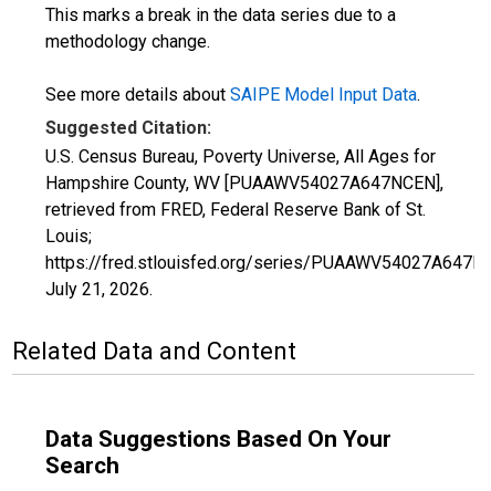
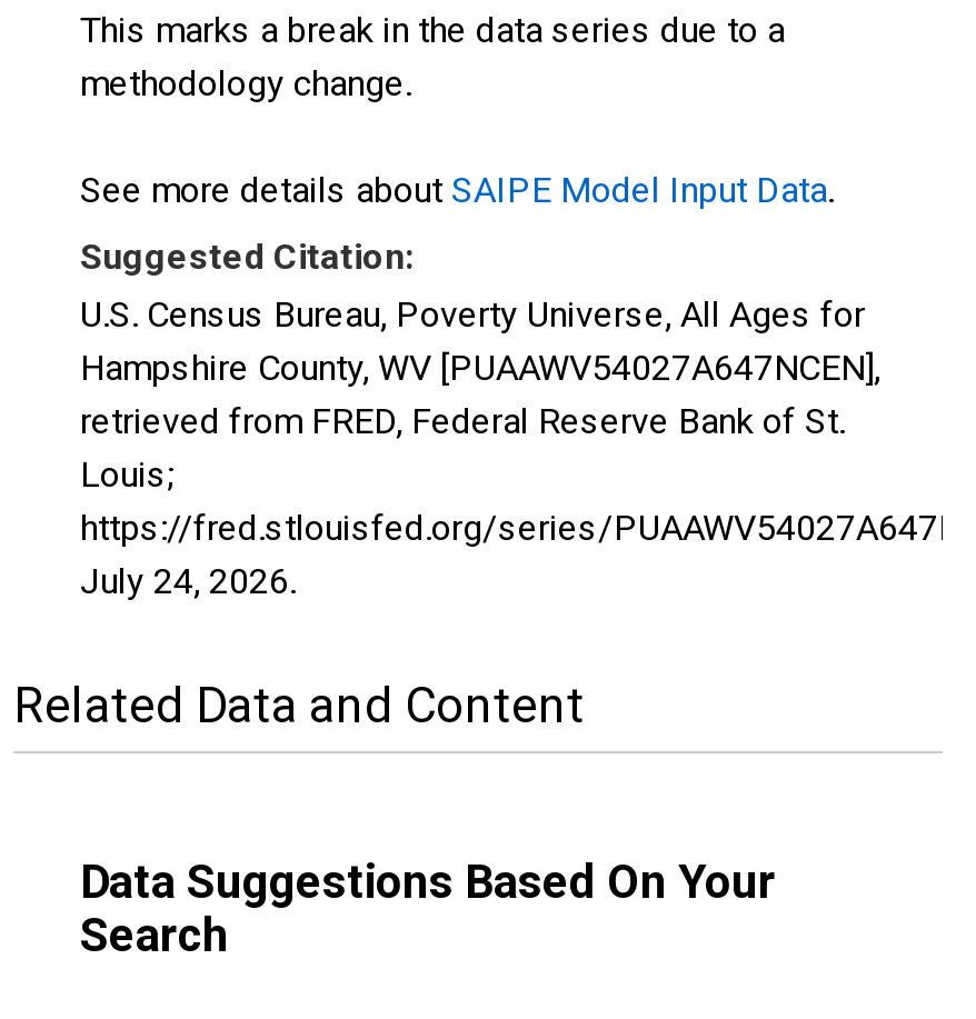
[45,279,153,300] July 21, 2026. -> [80,560,296,602] July 24, 2026.

